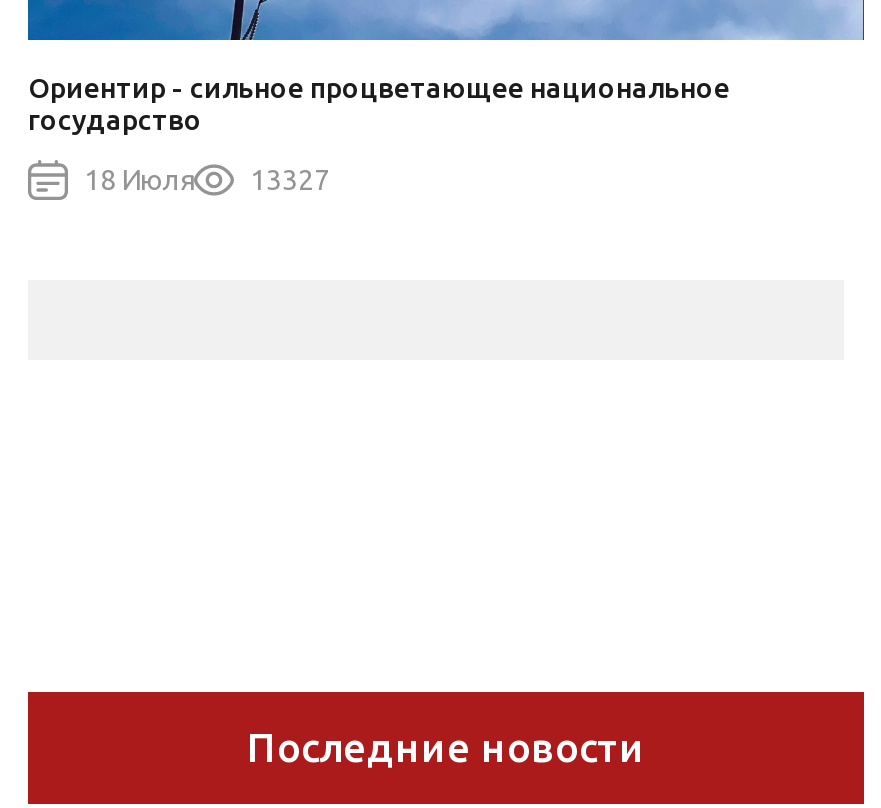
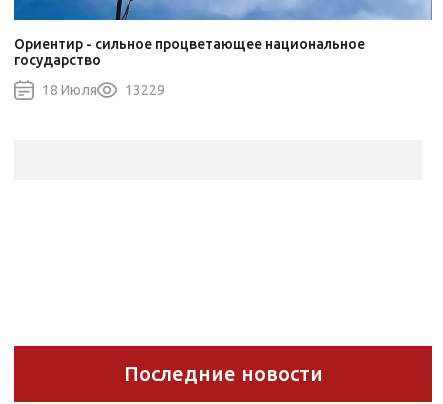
[84,165,330,197] 18 Июля 13327 -> [42,82,165,98] 18 Июля 13229

